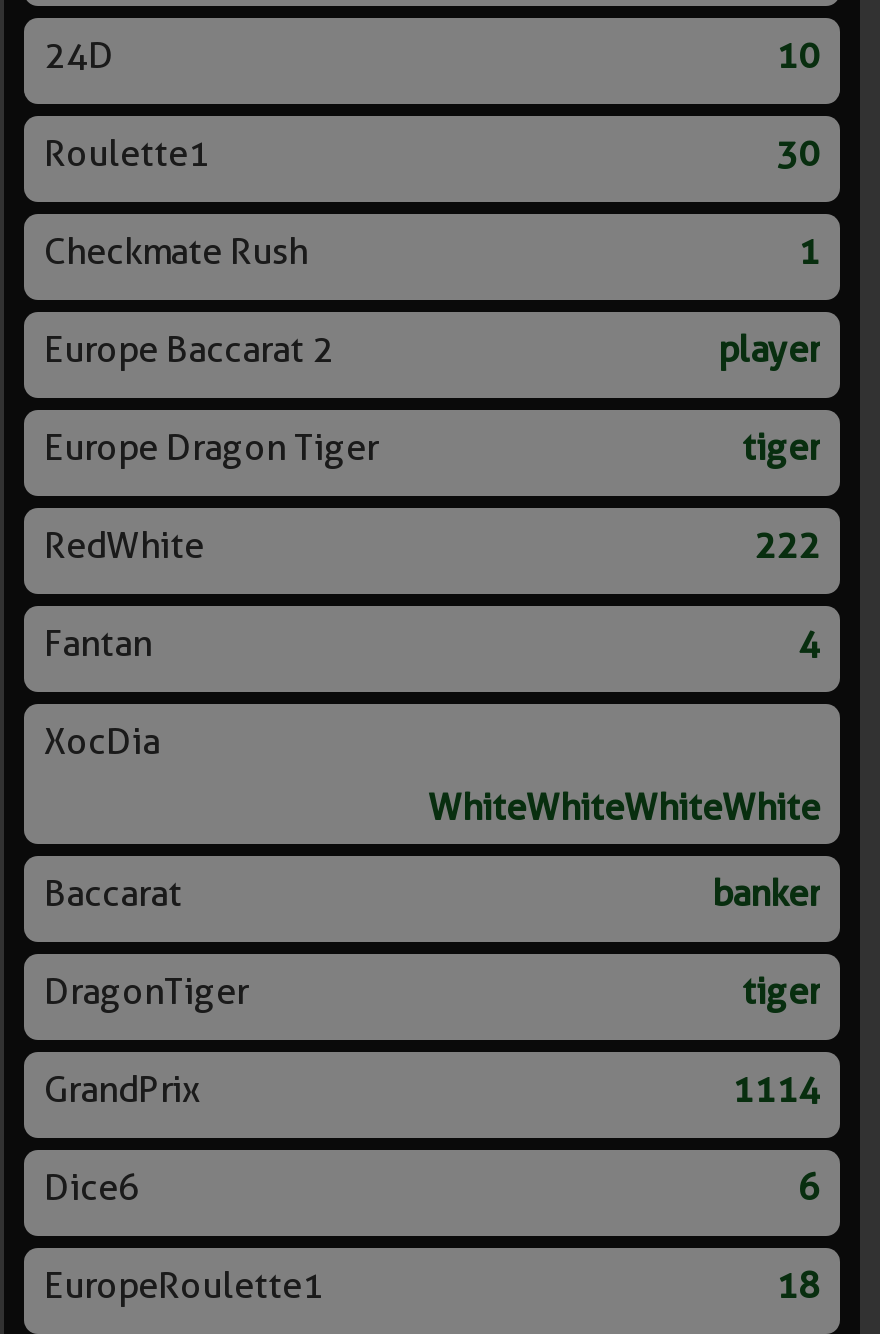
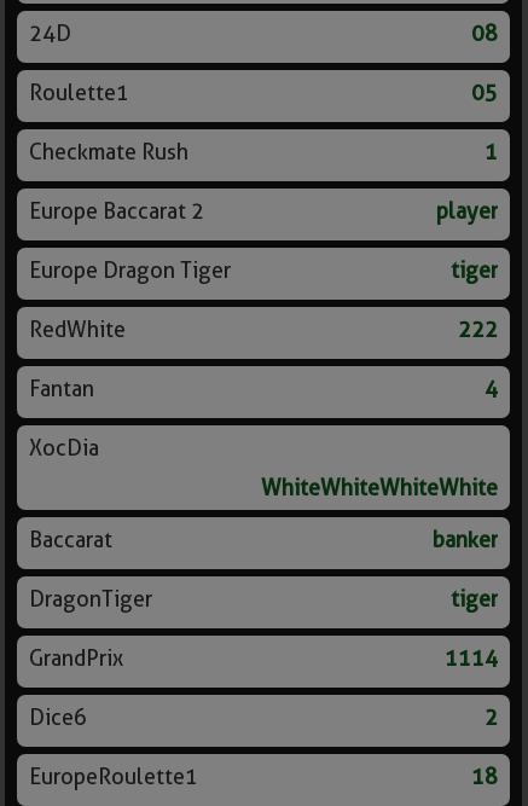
[776,34,820,76] 10 -> [471,21,498,46] 08
[776,132,820,174] 30 -> [471,80,498,105] 05
[798,1166,820,1208] 6 -> [485,704,498,730] 2

